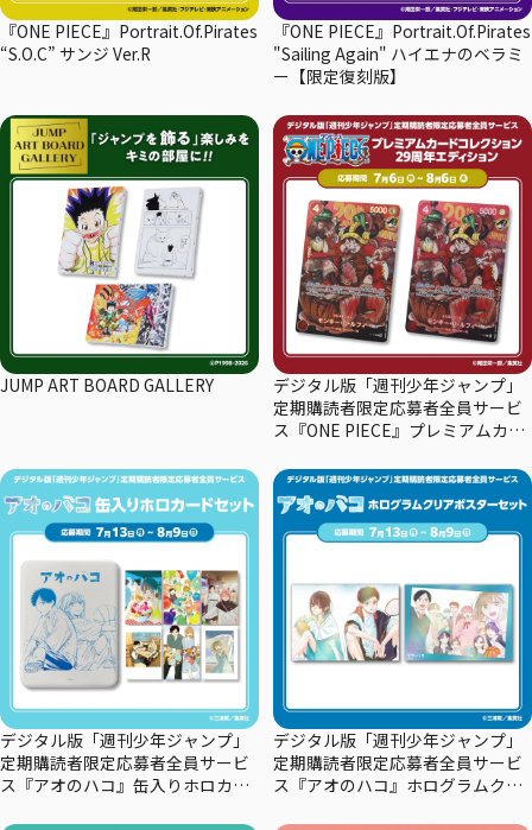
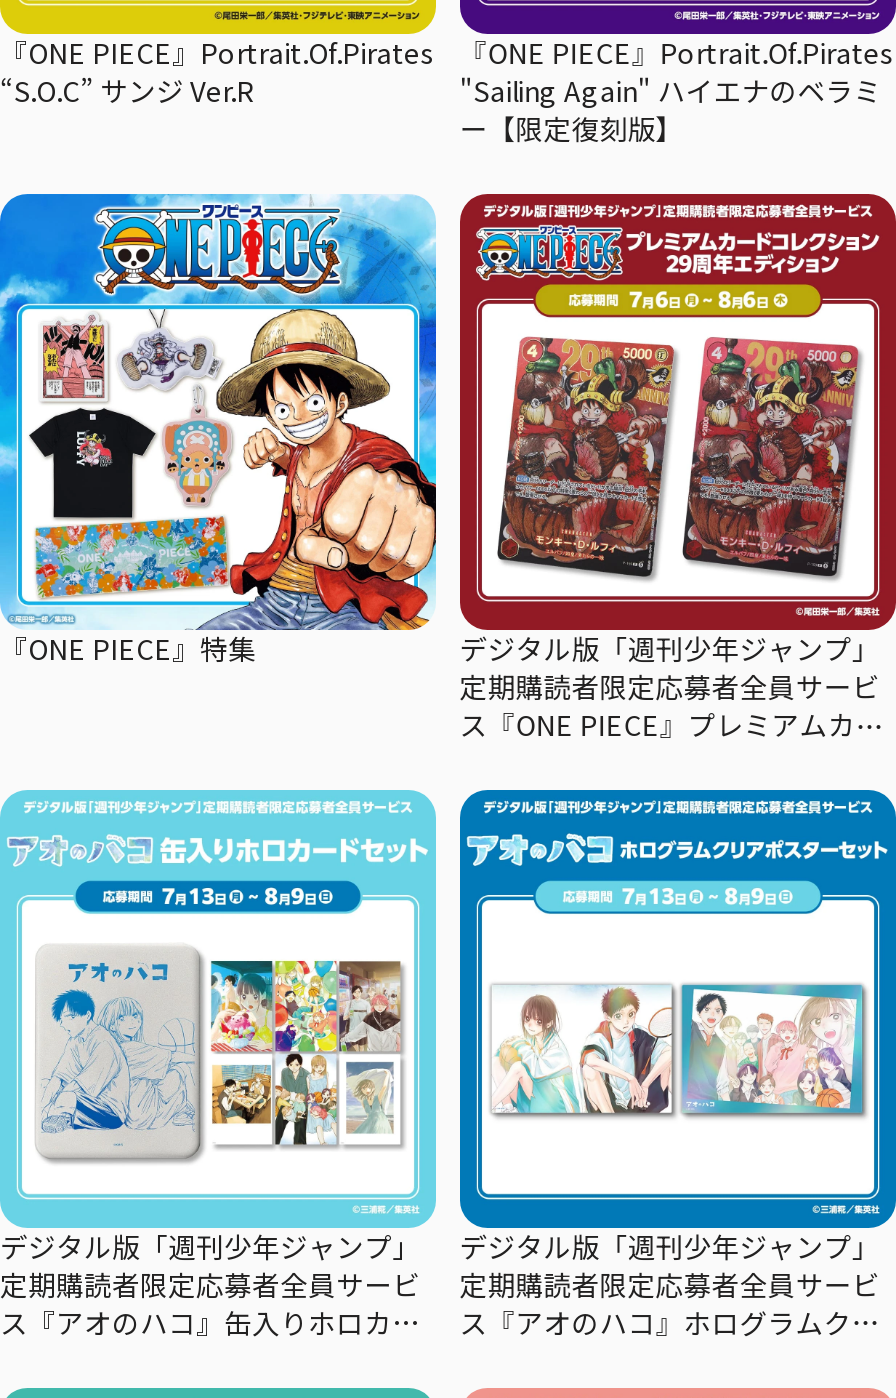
[0,114,260,397] [image] | JUMP ART BOARD GALLERY -> [0,192,438,669] [image] | 『ONE PIECE』特集

